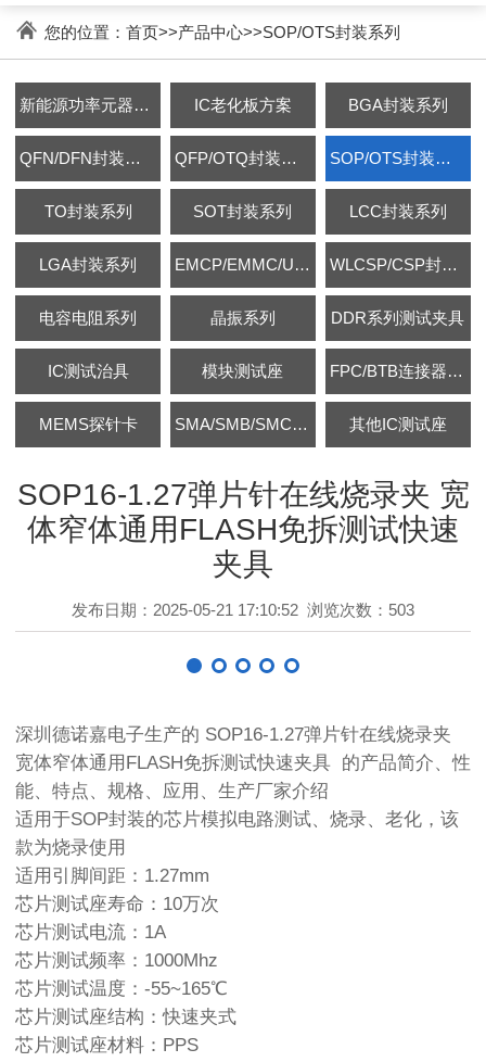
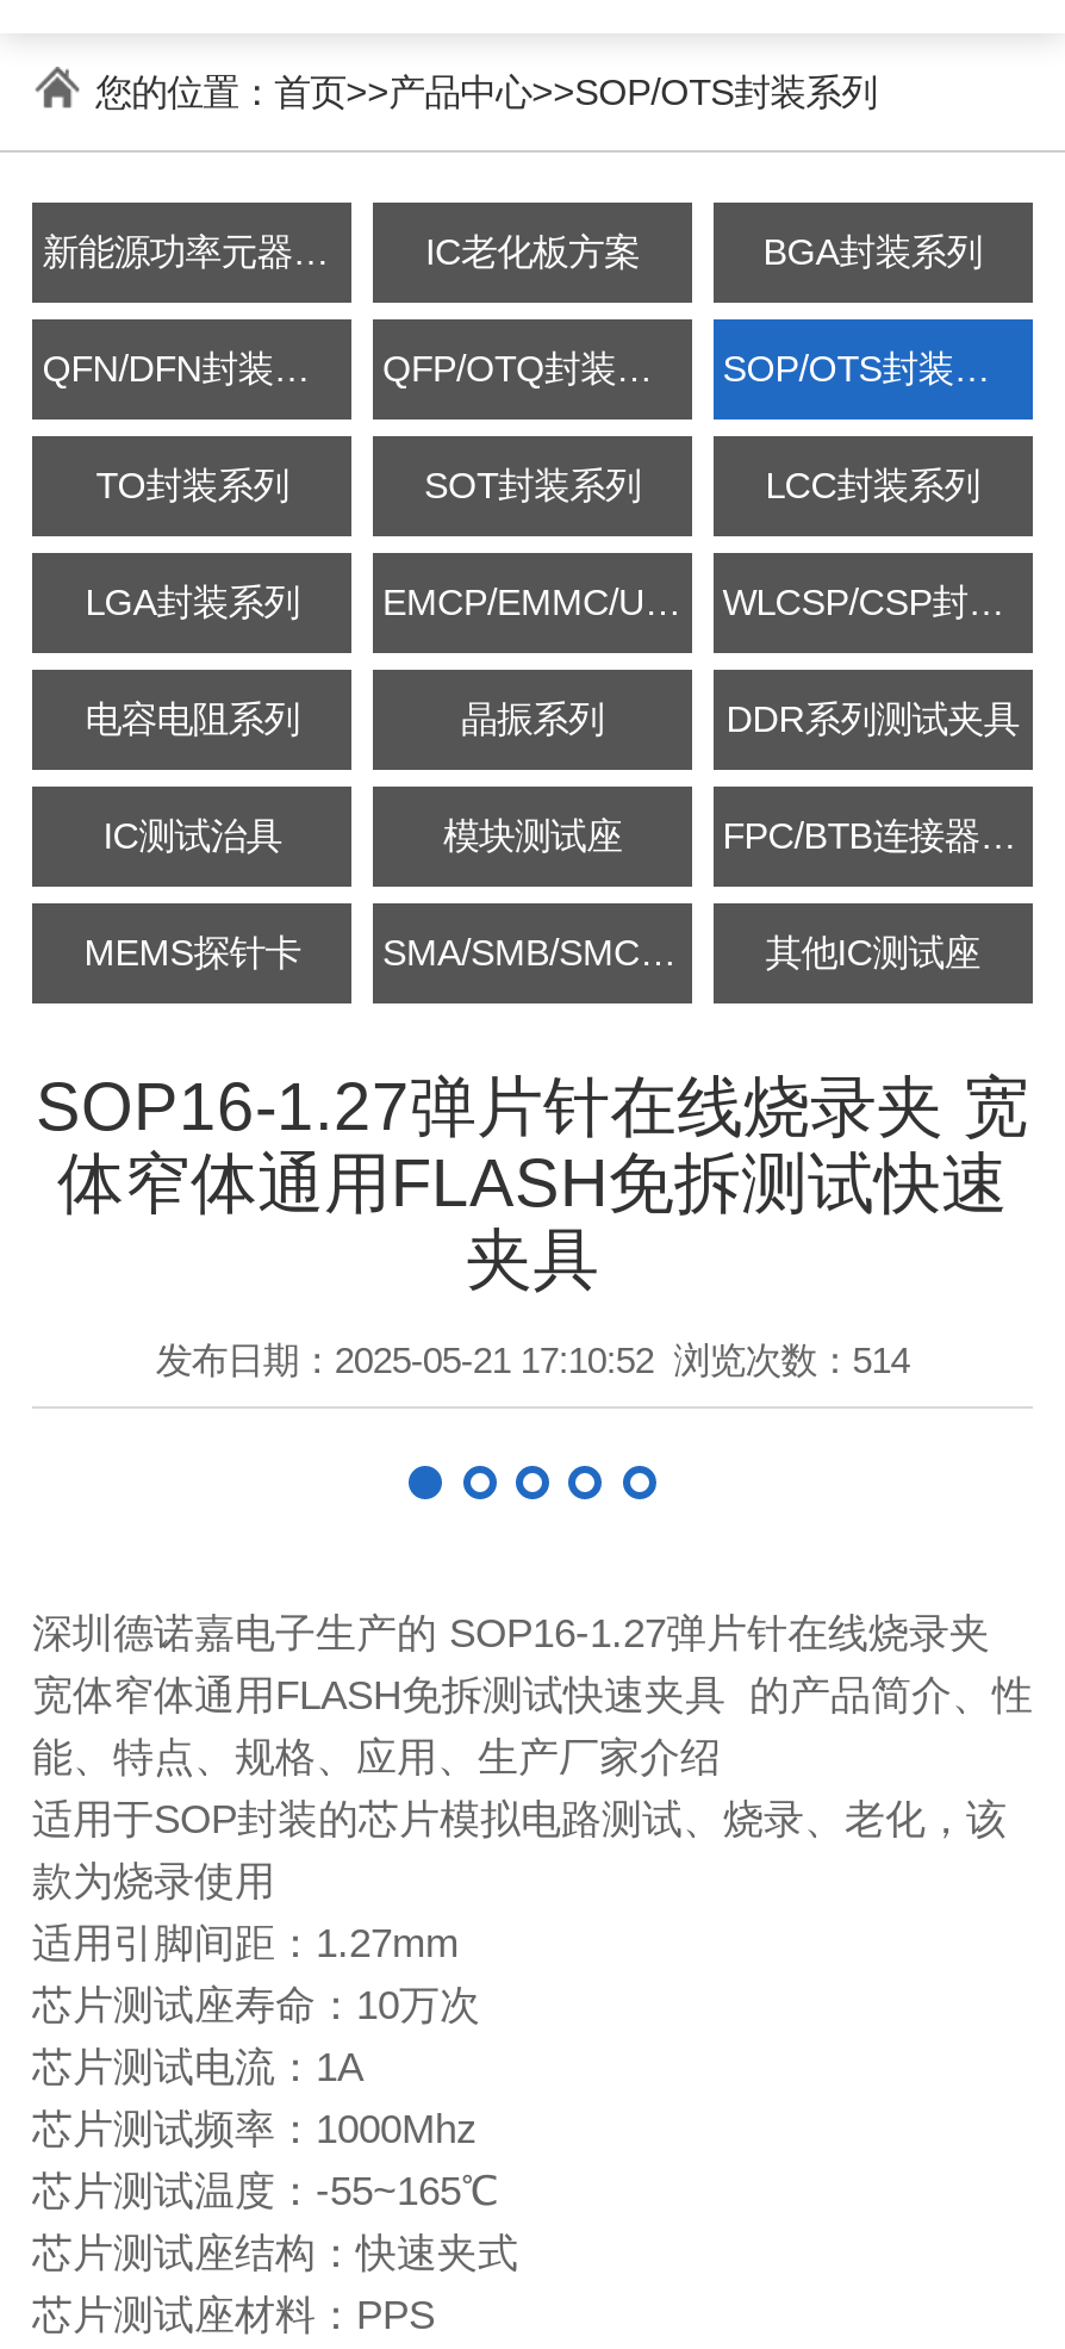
[71,601,415,619] 发布日期：2025-05-21 17:10:52 浏览次数：503 -> [156,1341,909,1381] 发布日期：2025-05-21 17:10:52 浏览次数：514

